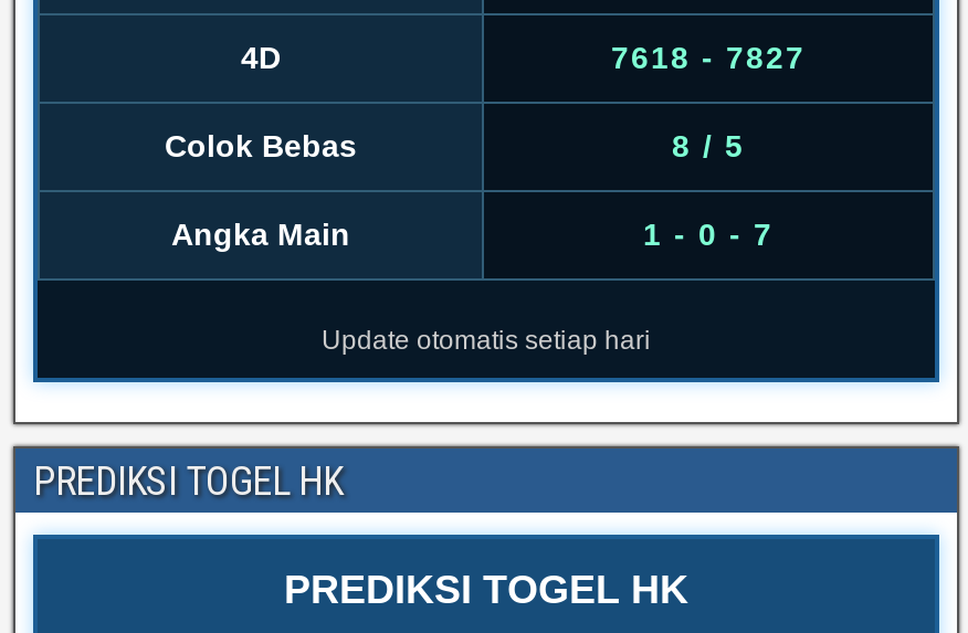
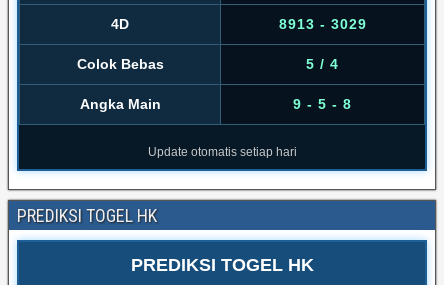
[611,40,806,75] 7618 - 7827 -> [278,16,366,32] 8913 - 3029
[672,128,745,164] 8 / 5 -> [306,56,339,72] 5 / 4
[643,217,774,252] 1 - 0 - 7 -> [293,96,352,112] 9 - 5 - 8

